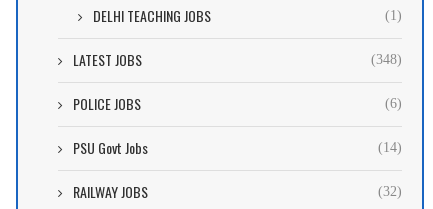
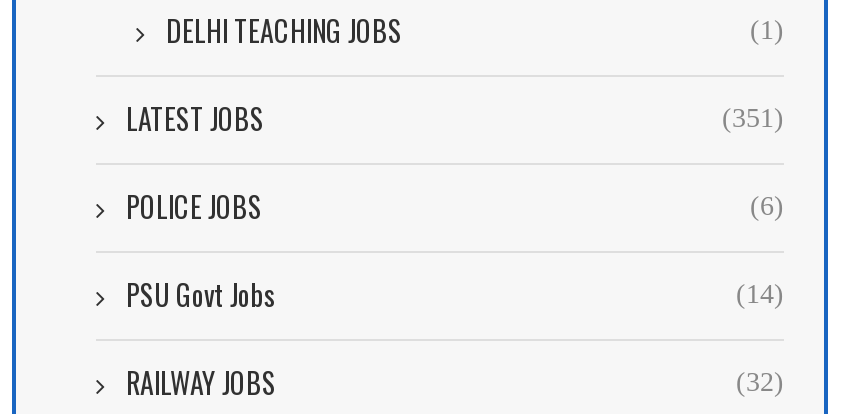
[371,52,402,67] (348) -> [722,103,784,133] (351)

